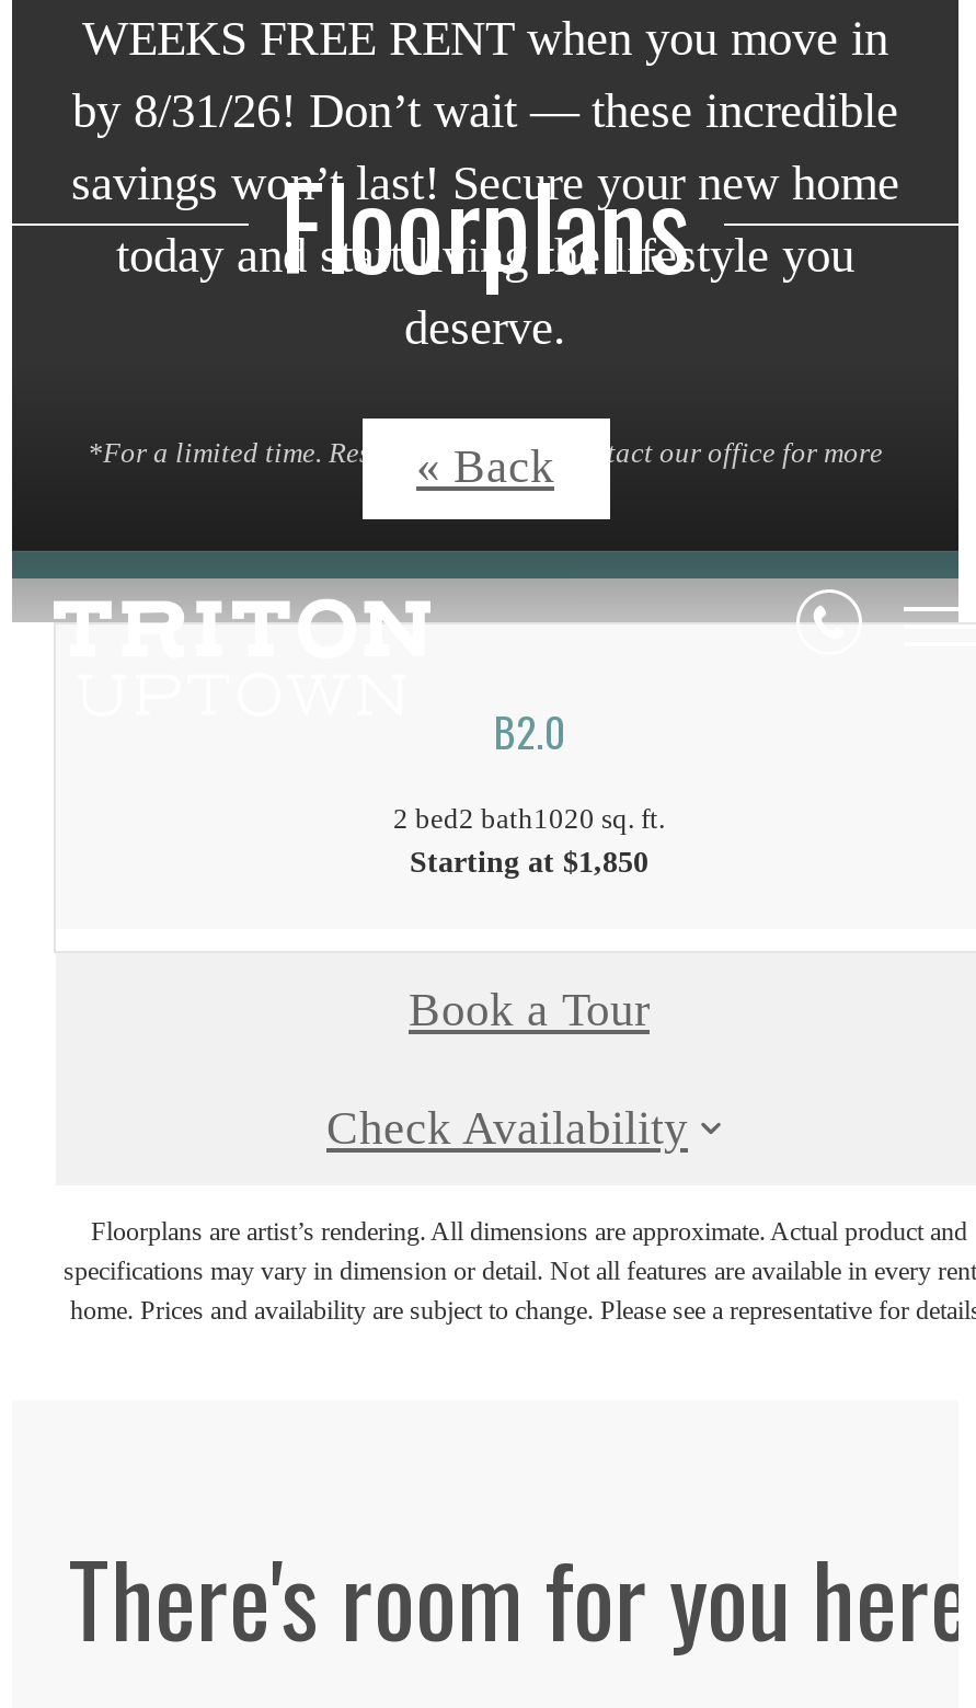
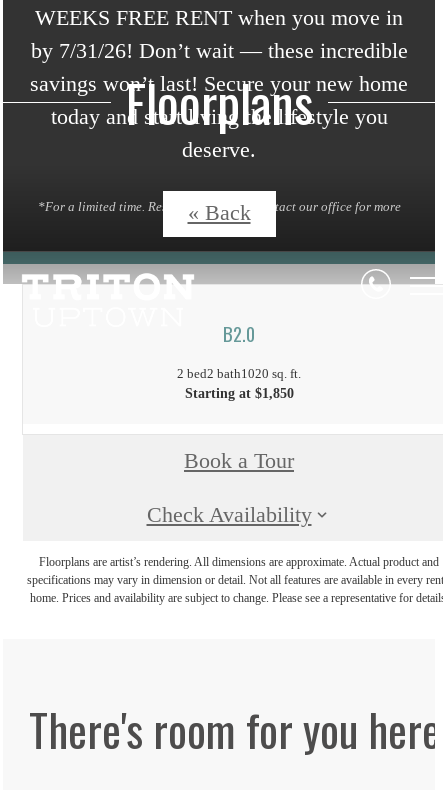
[72,84,898,139] by 8/31/26! Don’t wait — these incredible -> [30,38,407,63] by 7/31/26! Don’t wait — these incredible

